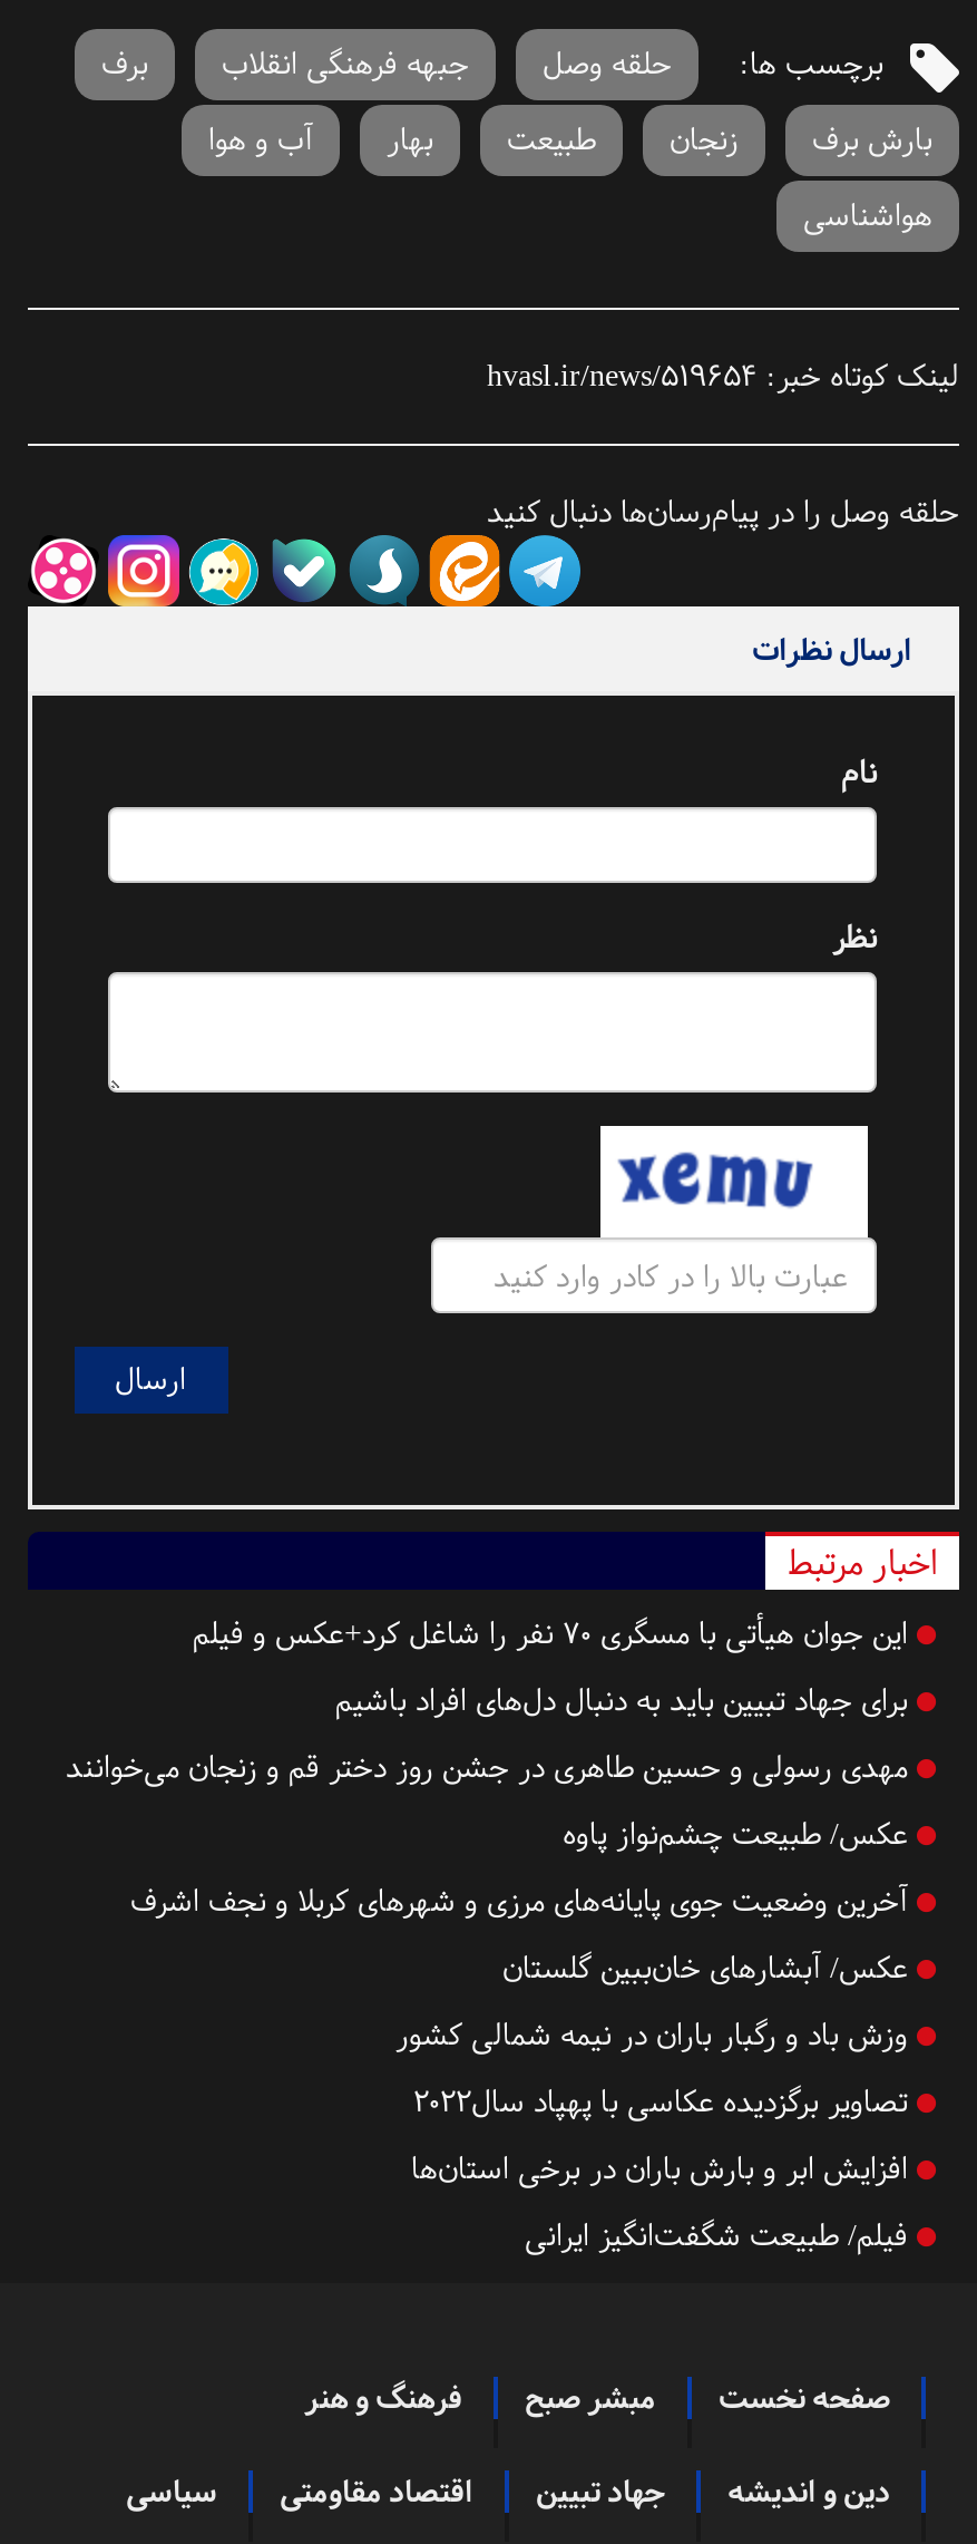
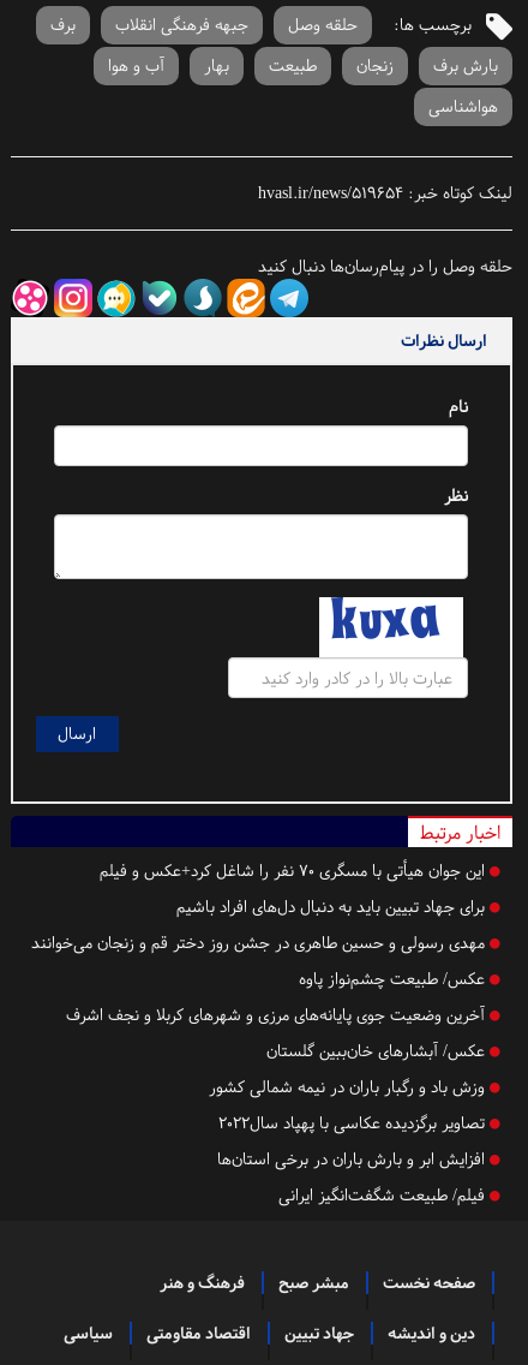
[618,1124,823,1208] [image] -> [330,596,440,640] [image]

